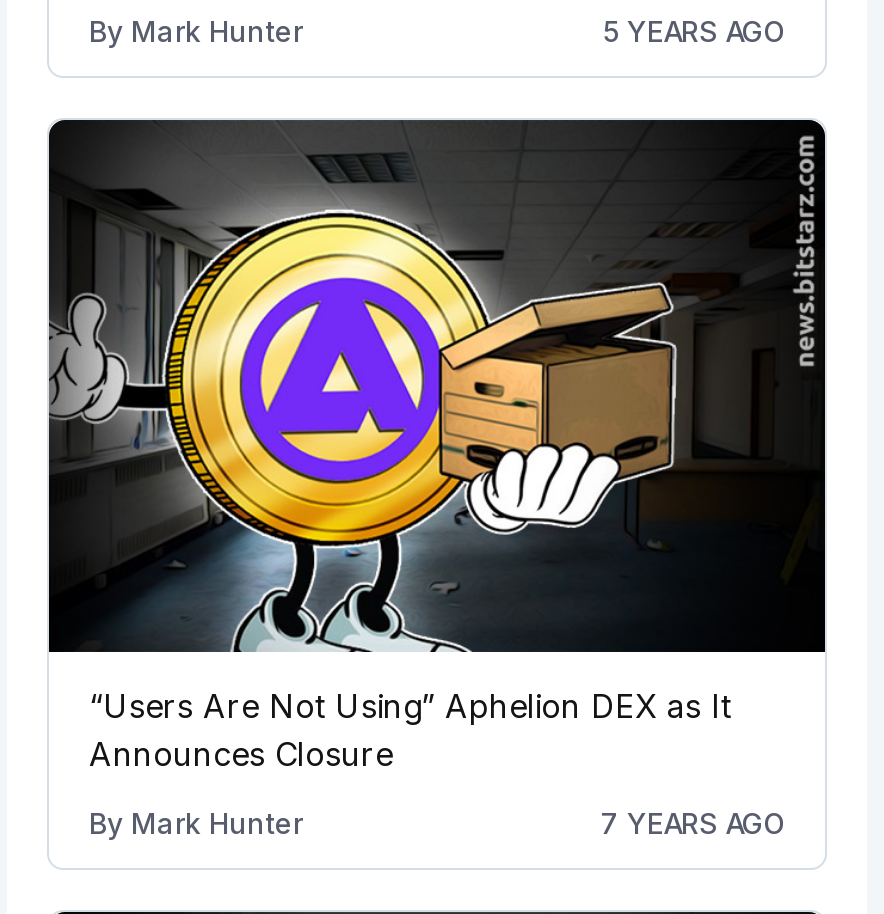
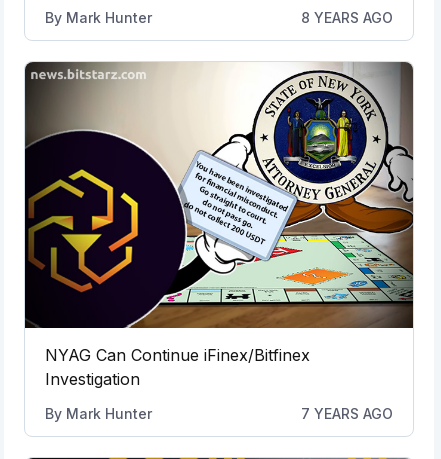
[603,15,785,49] 5 YEARS AGO -> [301,9,393,26] 8 YEARS AGO
[47,118,825,774] [image] | “Users Are Not Using” Aphelion DEX as It | Announces Closure -> [24,61,414,389] [image] | NYAG Can Continue iFinex/Bitfinex | Investigation

